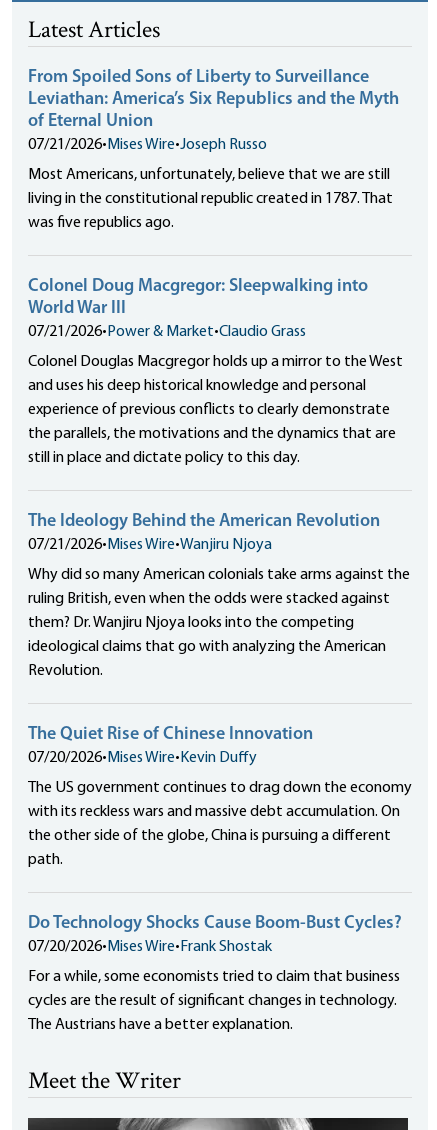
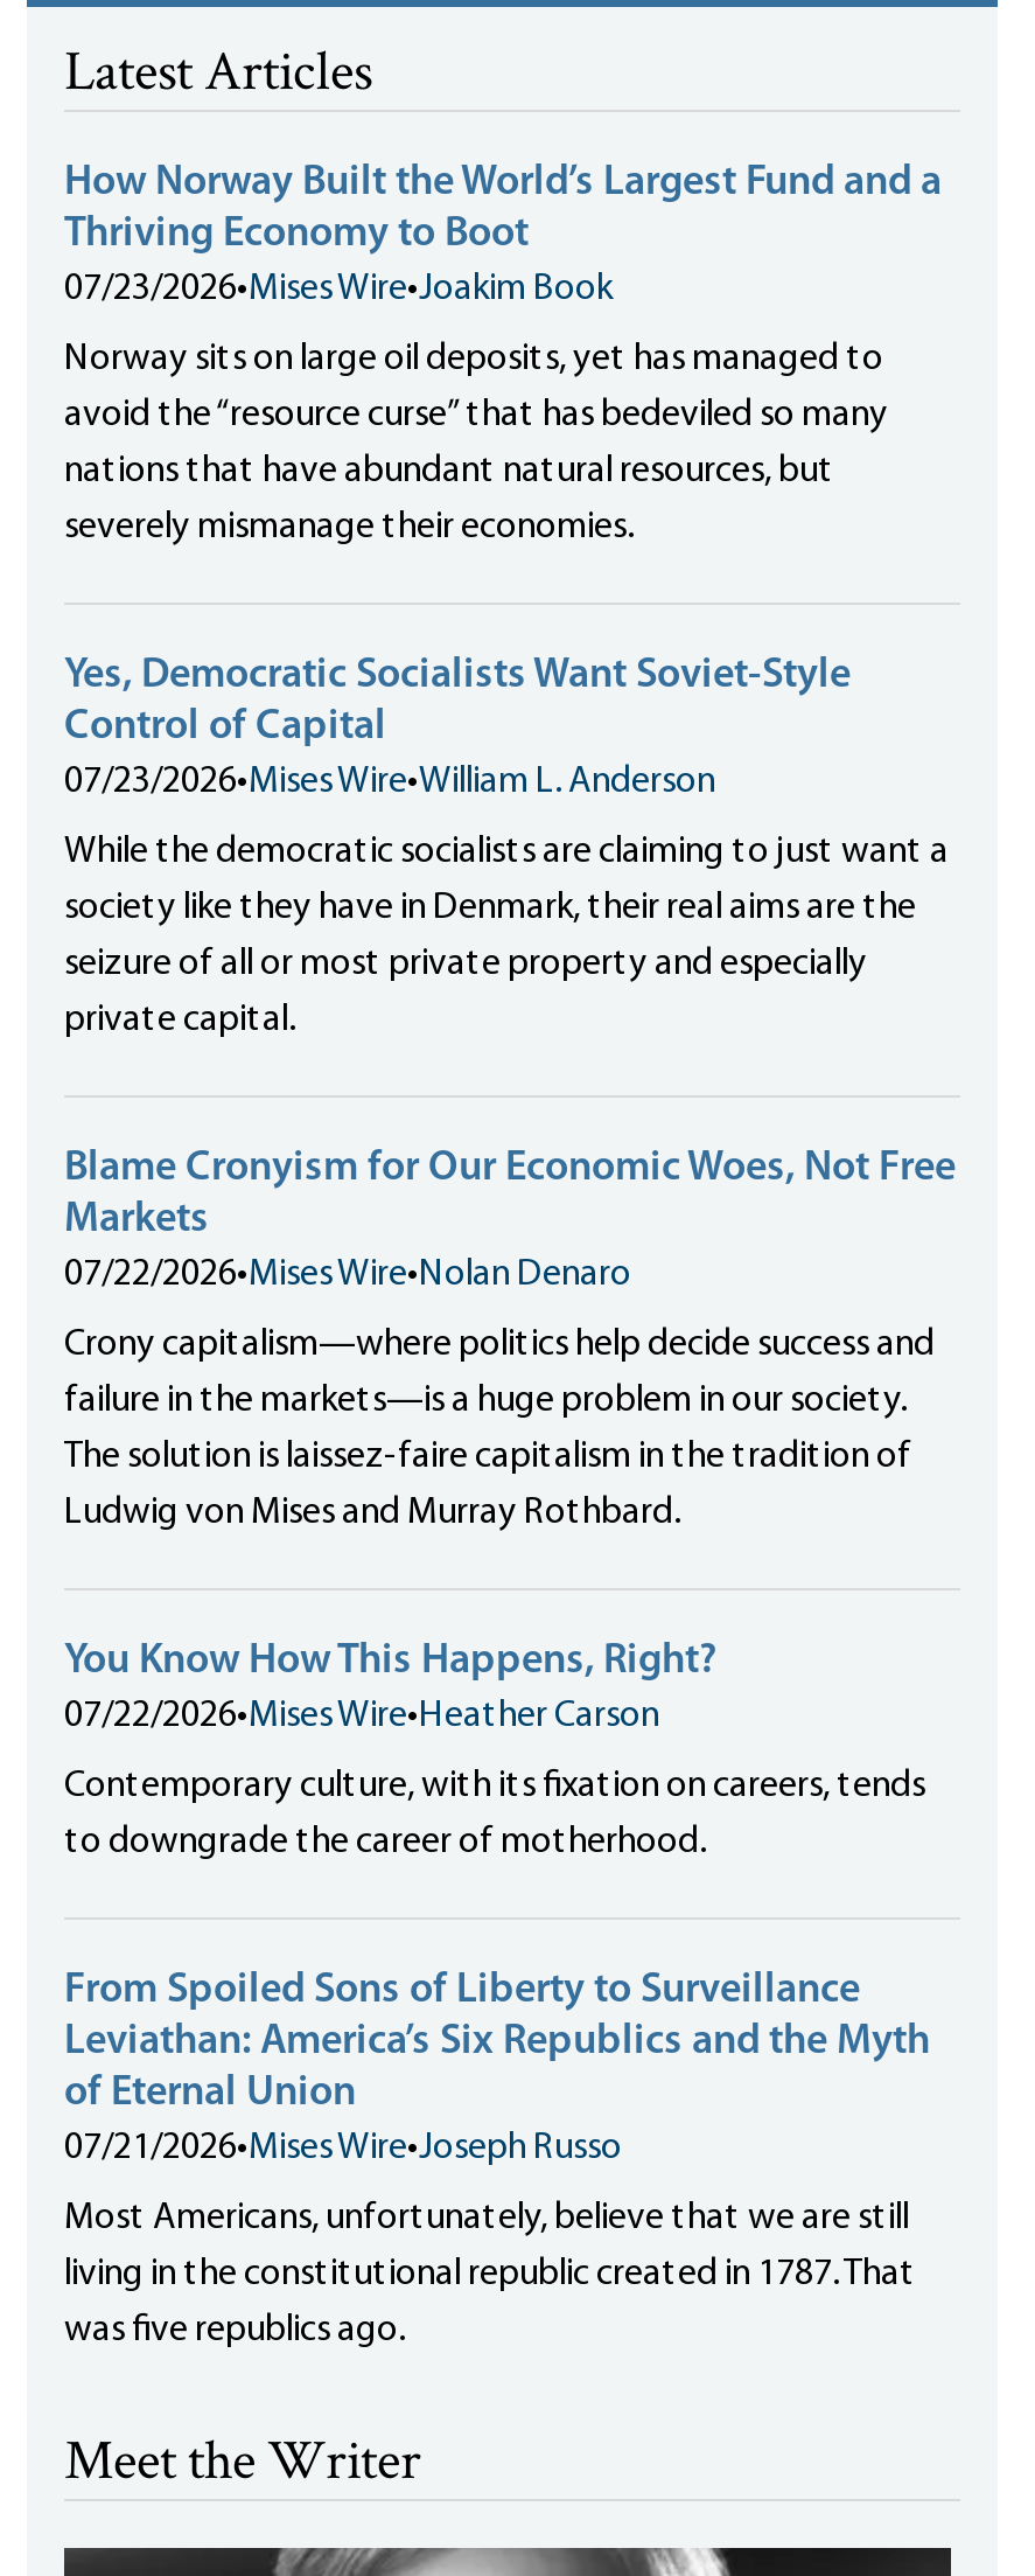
none -> [64,161,956,1862] How Norway Built the World’s Largest Fund and a | Thriving Economy to Boot | 07/23/2026•Mises Wire•Joakim Book | Norway sits on large oil deposits, yet has managed to | avoid the “resource curse” that has bedeviled so many | nations that have abundant natural resources, but | severely mismanage their economies. | Yes, Democratic Socialists Want Soviet-Style | Control of Capital | 07/23/2026•Mises Wire•William L. Anderson | While the democratic socialists are claiming to just want a | society like they have in Denmark, their real aims are the | seizure of all or most private property and especially | private capital. | Blame Cronyism for Our Economic Woes, Not Free | Markets | 07/22/2026•Mises Wire•Nolan Denaro | Crony capitalism—where politics help decide success and | failure in the markets—is a huge problem in our society. | The solution is laissez-faire capitalism in the tradition of | Ludwig von Mises and Murray Rothbard. | You Know How This Happens, Right? | 07/22/2026•Mises Wire•Heather Carson | Contemporary culture, with its fixation on careers, tends | to downgrade the career of motherhood.
moved [28,68,399,231] -> [64,1969,930,2350]: From Spoiled Sons of Liberty to Surveillance | Leviathan: America’s Six Republics and the Myth | of Eternal Union | 07/21/2026•Mises Wire•Joseph Russo | Most Americans, unfortunately, believe that we are still | living in the constitutional republic created in 1787. That | was five republics ago.
[28,277,412,1033] Colonel Doug Macgregor: Sleepwalking into | World War III | 07/21/2026• Power & Market•Claudio Grass | Colonel Douglas Macgregor holds up a mirror to the West | and uses his deep historical knowledge and personal | experience of previous conflicts to clearly demonstrate | the parallels, the motivations and the dynamics that are | still in place and dictate policy to this day. | The Ideology Behind the American Revolution | 07/21/2026• Mises Wire•Wanjiru Njoya | Why did so many American colonials take arms against the | ruling British, even when the odds were stacked against | them? Dr. Wanjiru Njoya looks into the competing | ideological claims that go with analyzing the American | Revolution. | The Quiet Rise of Chinese Innovation | 07/20/2026• Mises Wire• Kevin Duffy | The US government continues to drag down the economy | with its reckless wars and massive debt accumulation. On | the other side of the globe, China is pursuing a different | path. | Do Technology Shocks Cause Boom-Bust Cycles? | 07/20/2026• Mises Wire• Frank Shostak | For a while, some economists tried to claim that business | cycles are the result of significant changes in technology. | The Austrians have a better explanation. -> none

